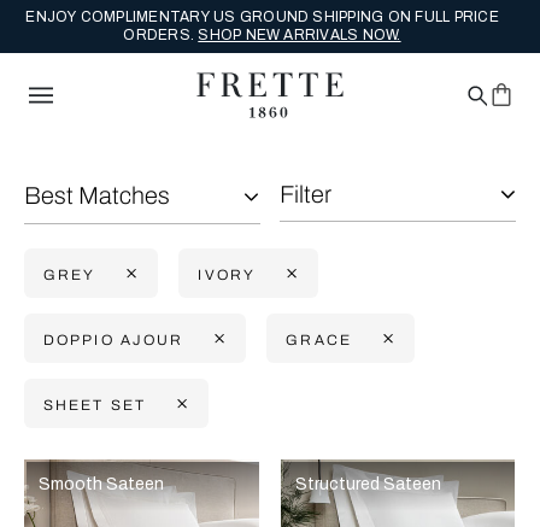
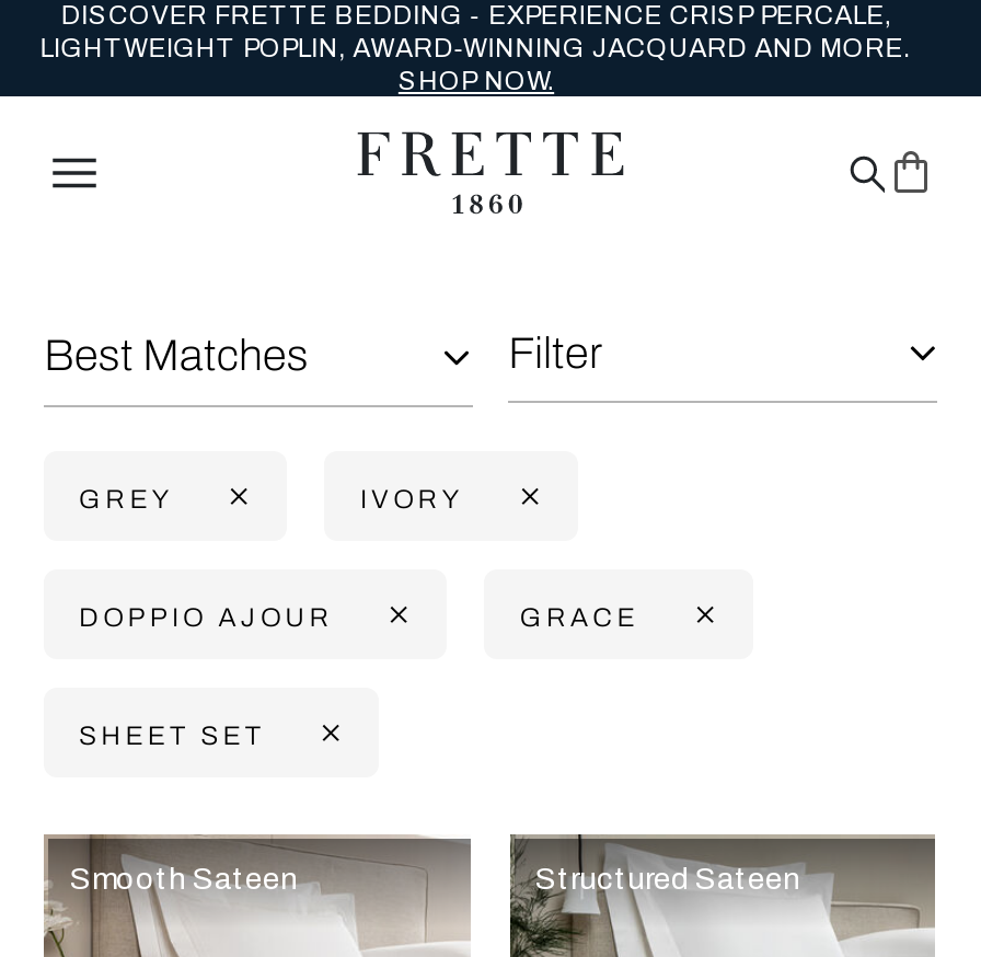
[26,8,499,43] ENJOY COMPLIMENTARY US GROUND SHIPPING ON FULL PRICE | ORDERS. SHOP NEW ARRIVALS NOW. -> [40,0,912,95] DISCOVER FRETTE BEDDING - EXPERIENCE CRISP PERCALE, | LIGHTWEIGHT POPLIN, AWARD-WINNING JACQUARD AND MORE. | SHOP NOW.

